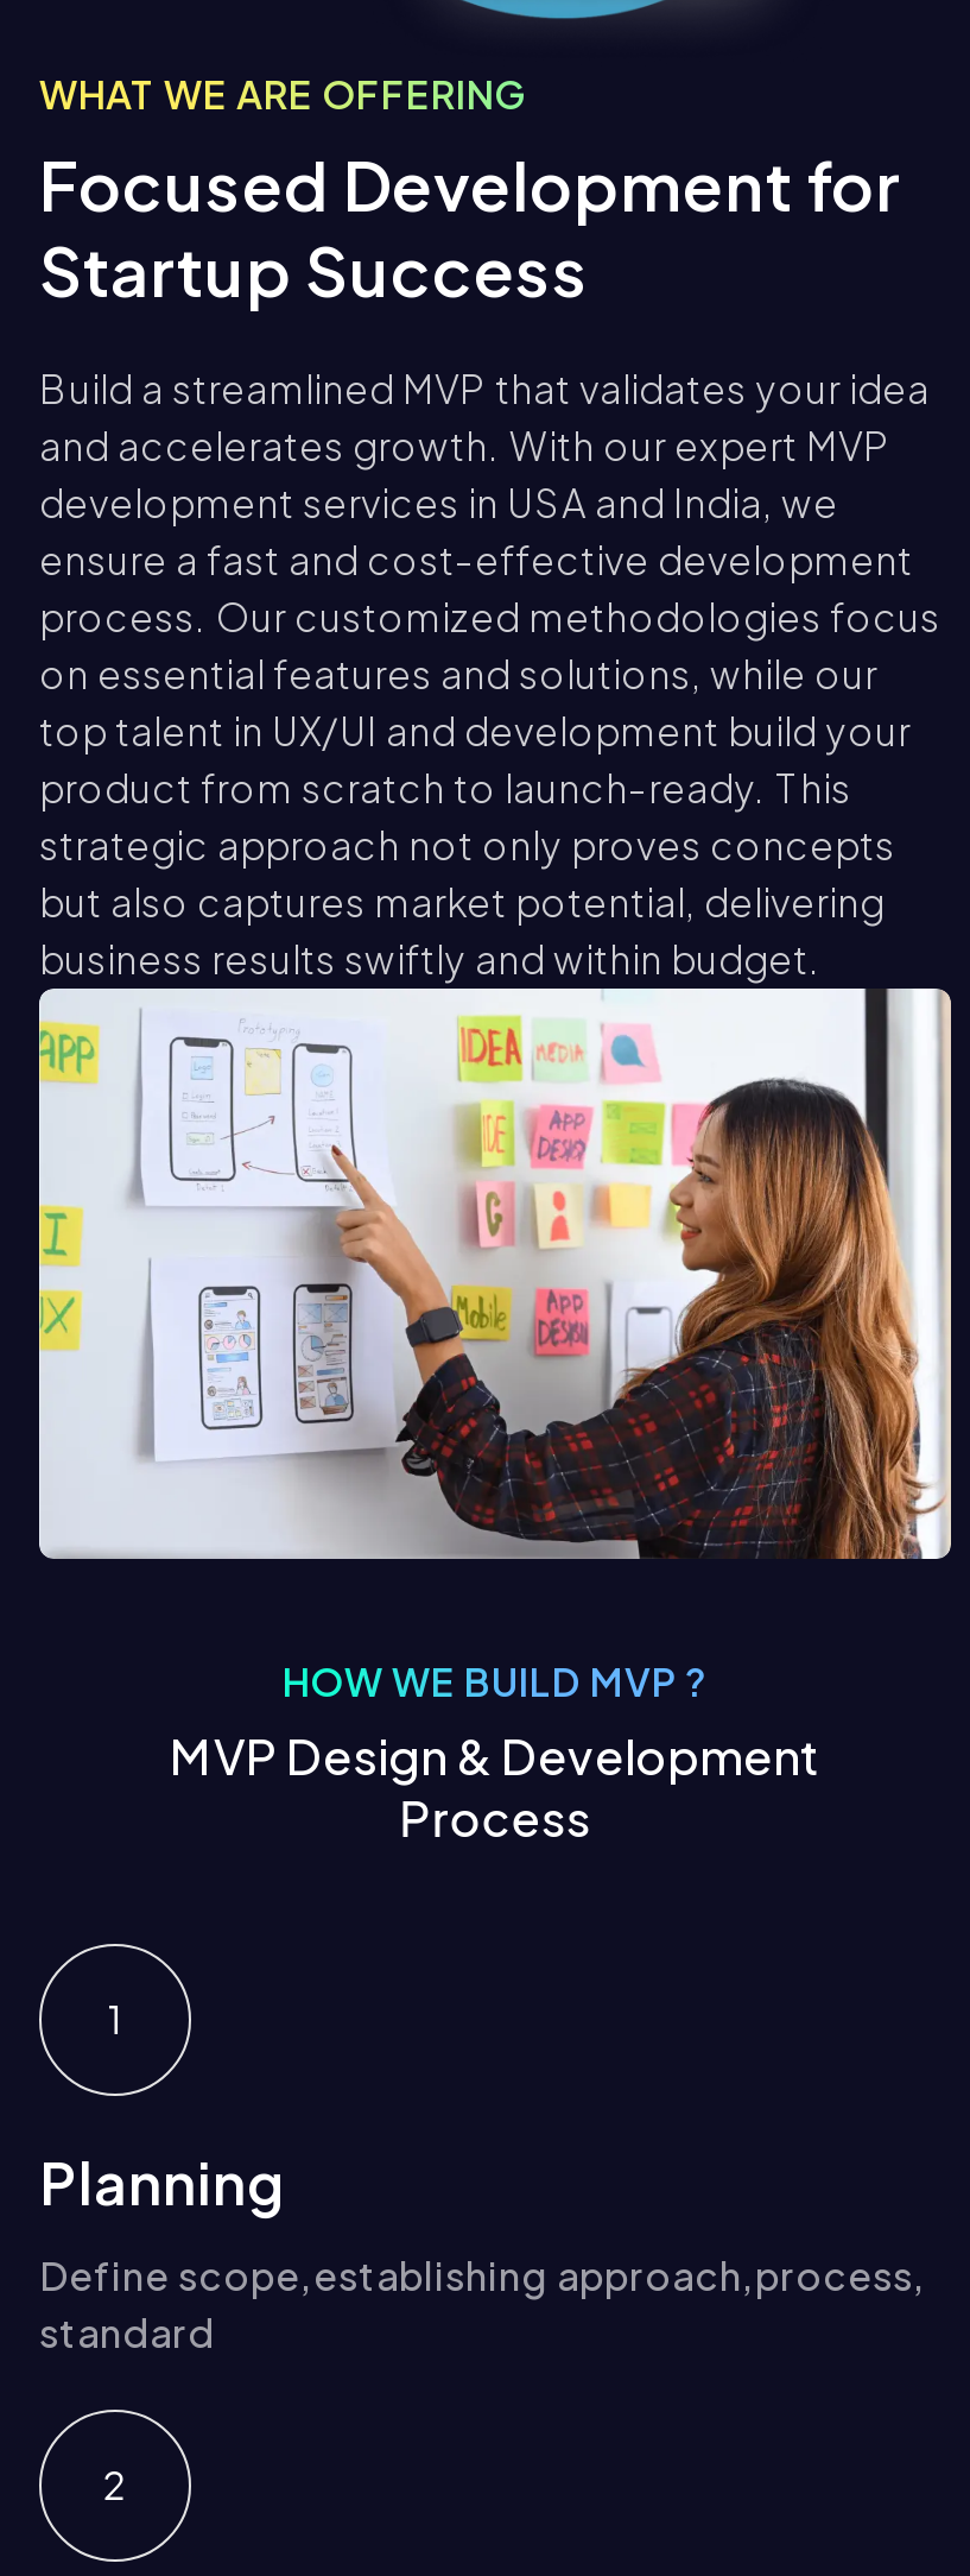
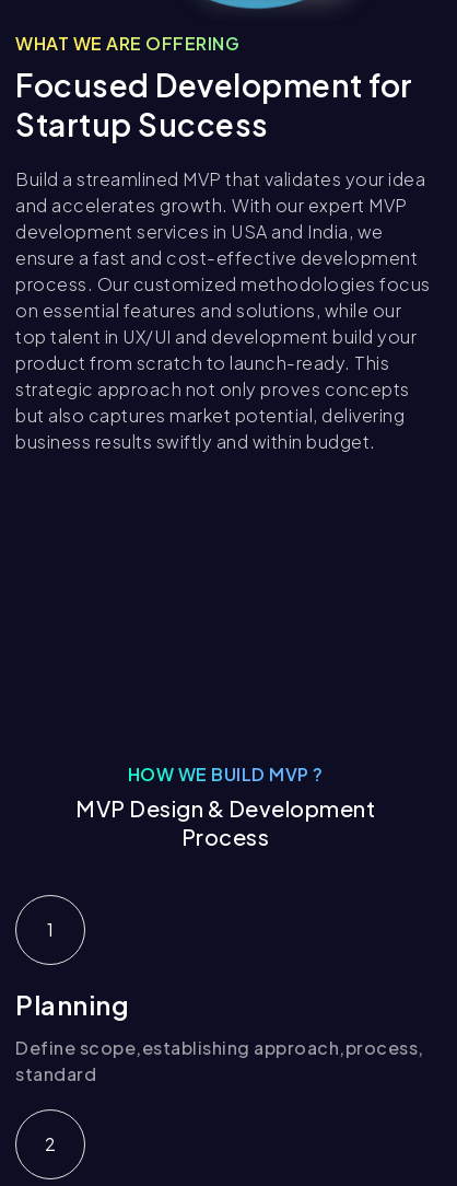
[37,986,953,1564] [image] -> none

